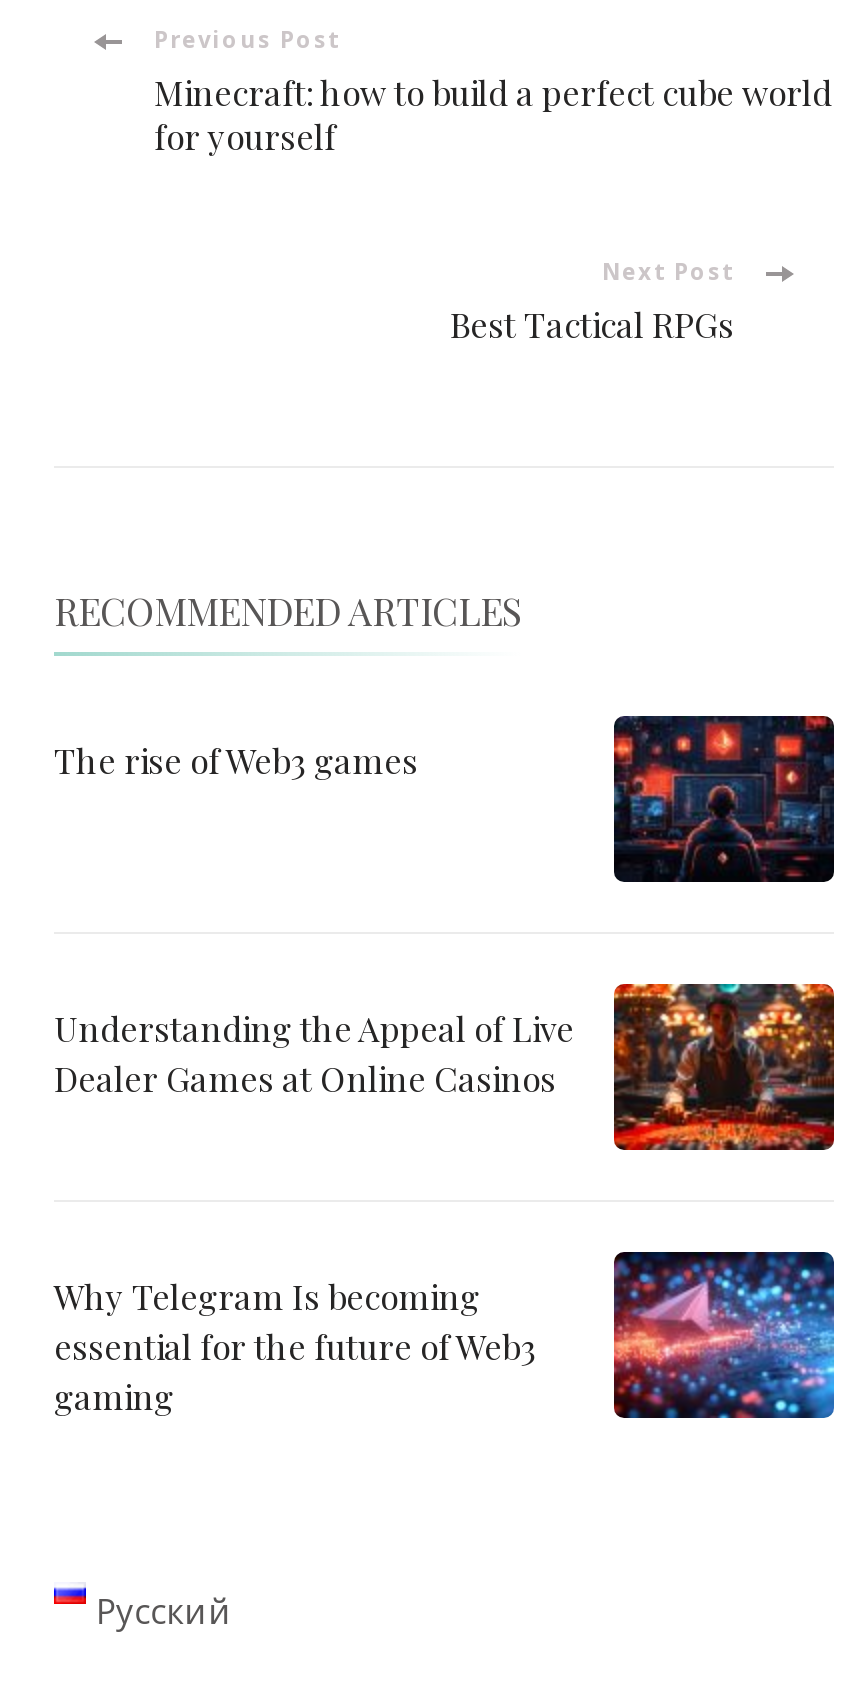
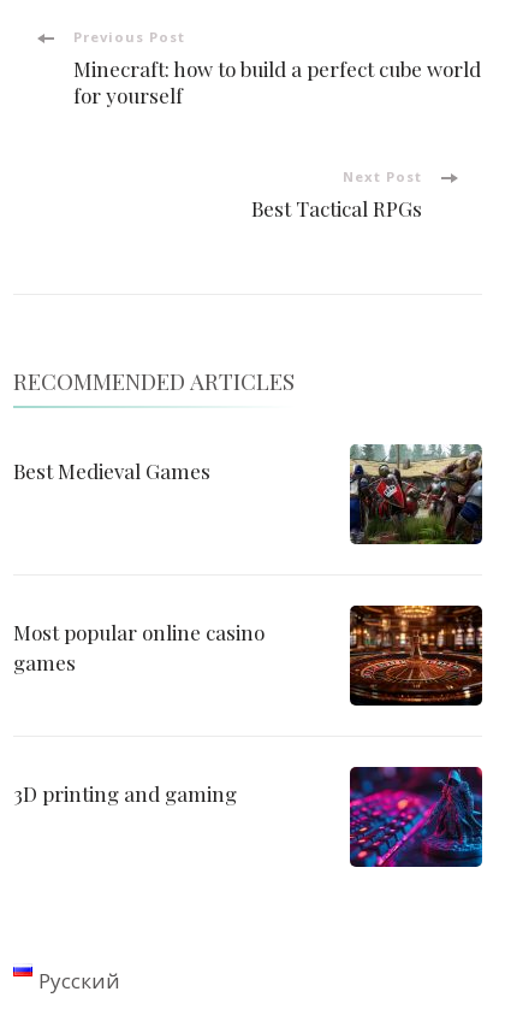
[612,714,834,884] [image] -> [349,443,483,545] [image]
[54,738,418,782] The rise of Web3 games -> [13,457,210,484] Best Medieval Games
[612,982,836,1152] [image] -> [349,604,483,707] [image]
[54,1006,574,1100] Understanding the Appeal of Live | Dealer Games at Online Casinos -> [13,619,265,675] Most popular online casino | games
[612,1250,836,1420] [image] -> [349,766,483,868] [image]
[54,1274,536,1418] Why Telegram Is becoming | essential for the future of Web3 | gaming -> [13,780,237,806] 3D printing and gaming

